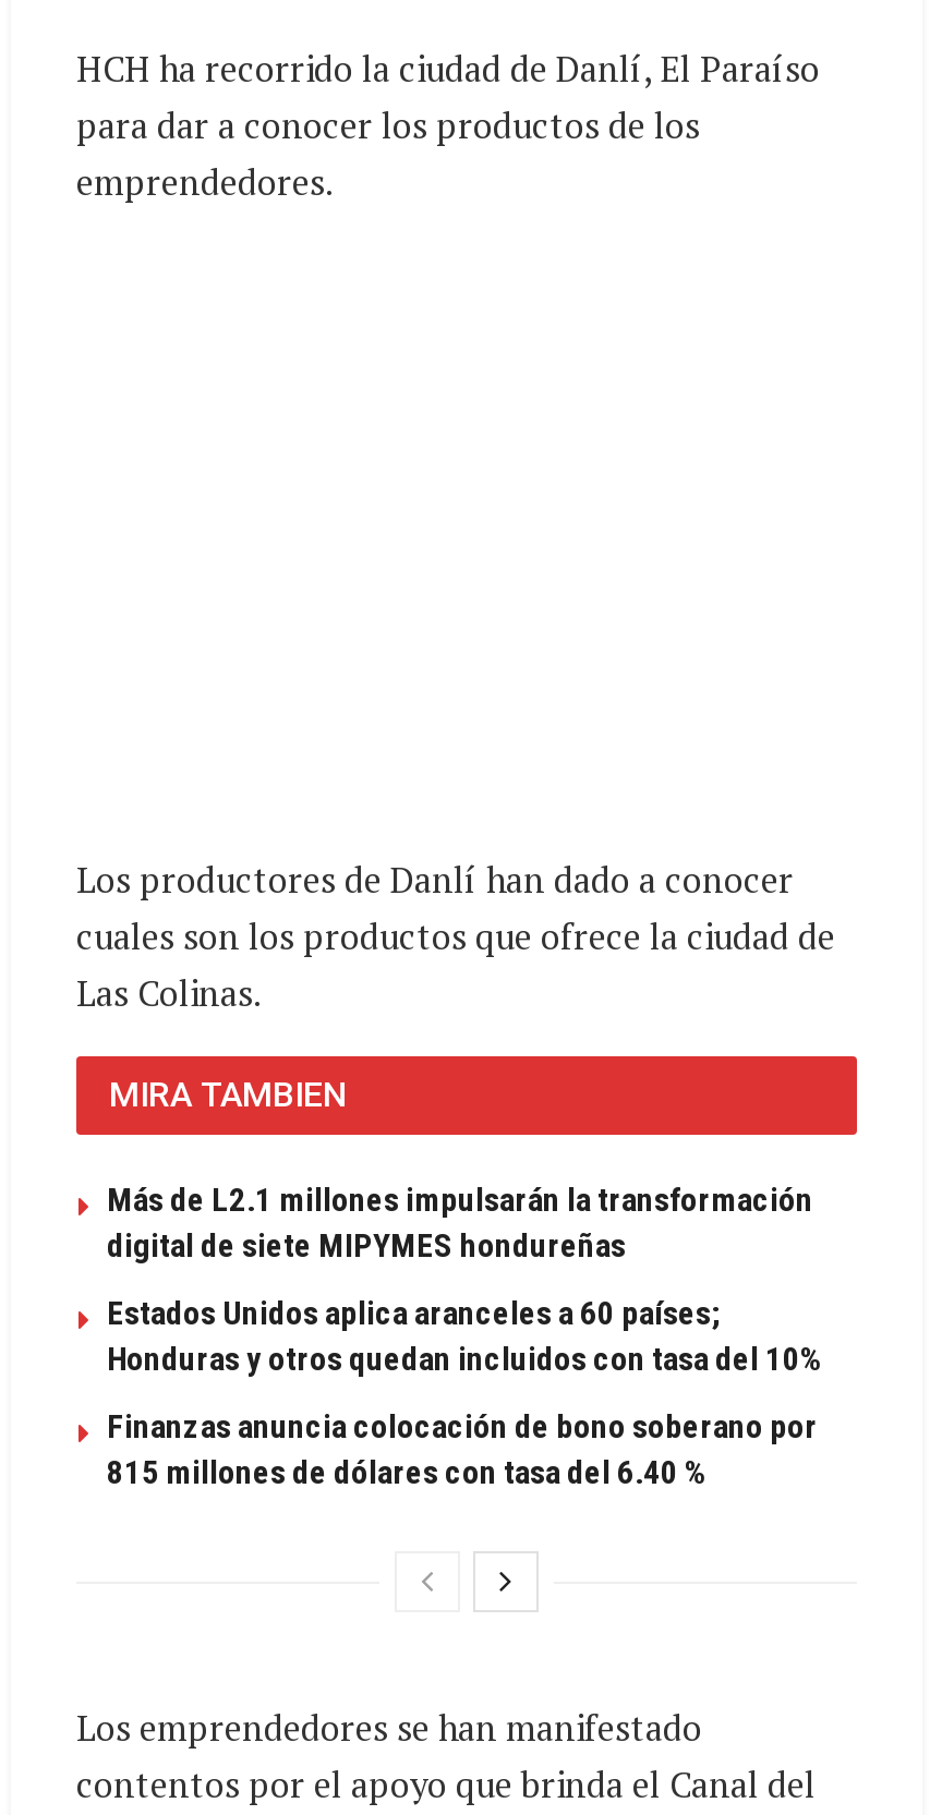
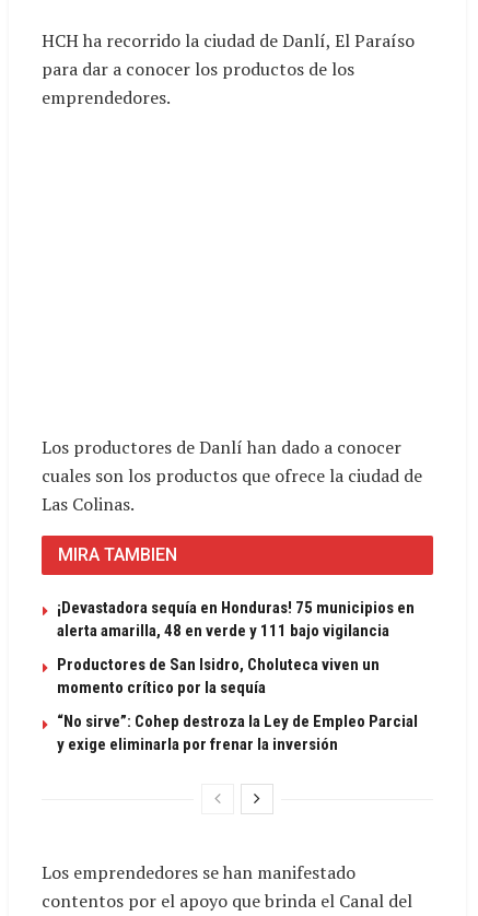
[107,1180,813,1265] Más de L2.1 millones impulsarán la transformación | digital de siete MIPYMES hondureñas -> [57,598,415,640] ¡Devastadora sequía en Honduras! 75 municipios en | alerta amarilla, 48 en verde y 111 bajo vigilancia
[107,1294,822,1379] Estados Unidos aplica aranceles a 60 países; | Honduras y otros quedan incluidos con tasa del 10% -> [57,655,380,697] Productores de San Isidro, Choluteca viven un | momento crítico por la sequía
[107,1407,818,1492] Finanzas anuncia colocación de bono soberano por | 815 millones de dólares con tasa del 6.40 % -> [57,711,418,754] “No sirve”: Cohep destroza la Ley de Empleo Parcial | y exige eliminarla por frenar la inversión

